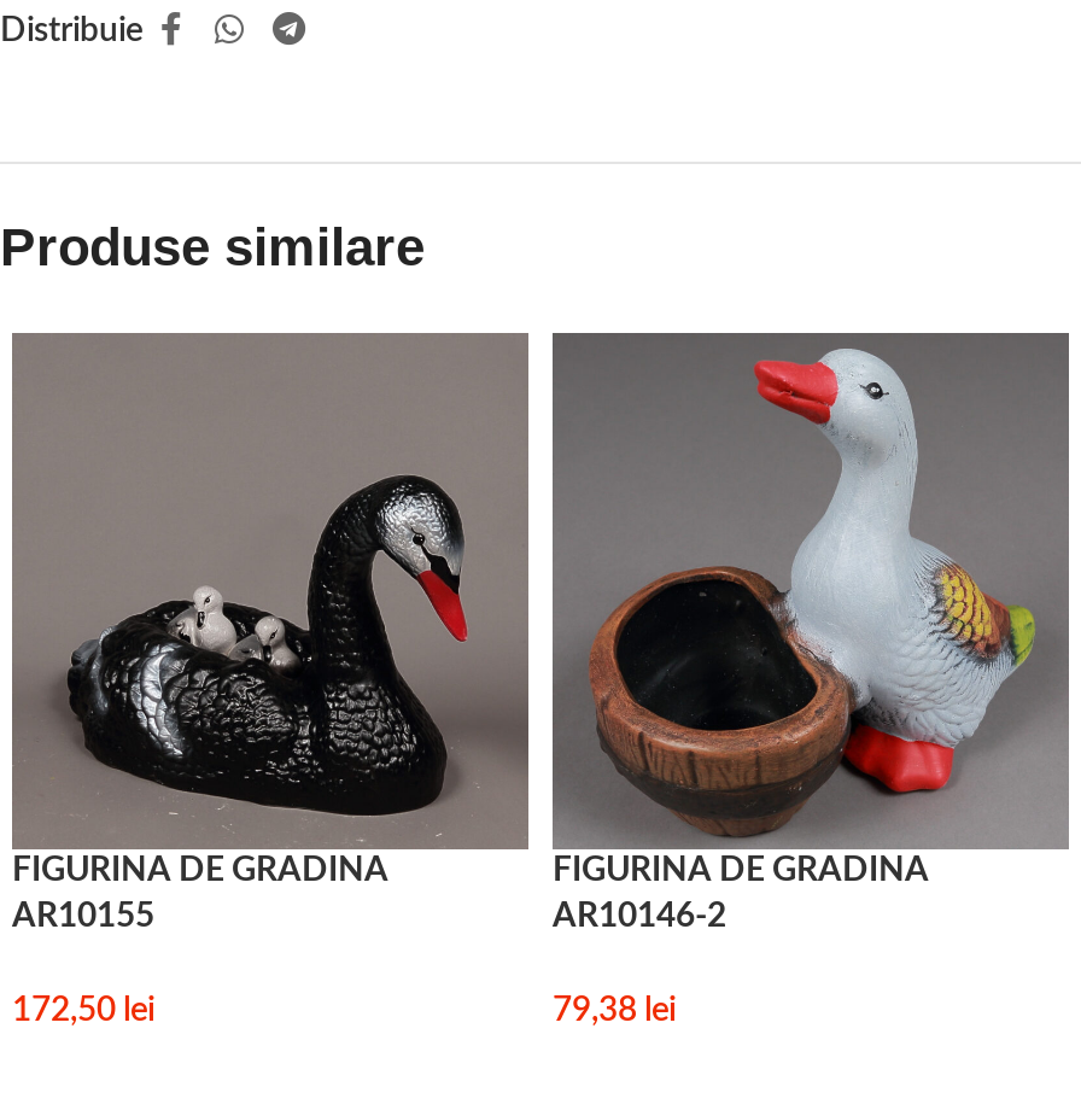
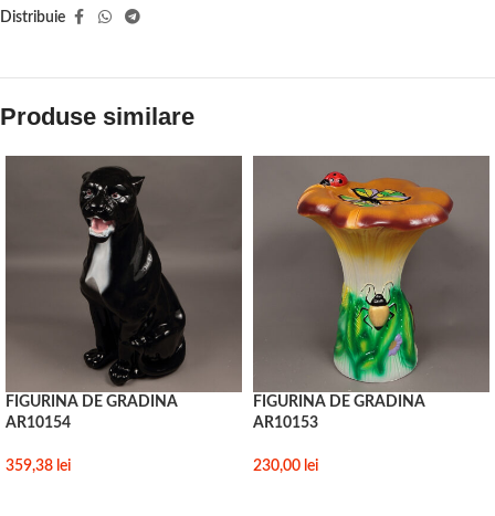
[12,340,528,935] [image] | AR10155 -> [6,158,241,431] [image] | AR10154
[553,338,1069,935] [image] | AR10146-2 -> [253,159,488,431] [image] | AR10153
[12,995,154,1029] 172,50 lei -> [6,459,71,474] 359,38 lei
[553,995,676,1029] 79,38 lei -> [253,459,318,474] 230,00 lei

